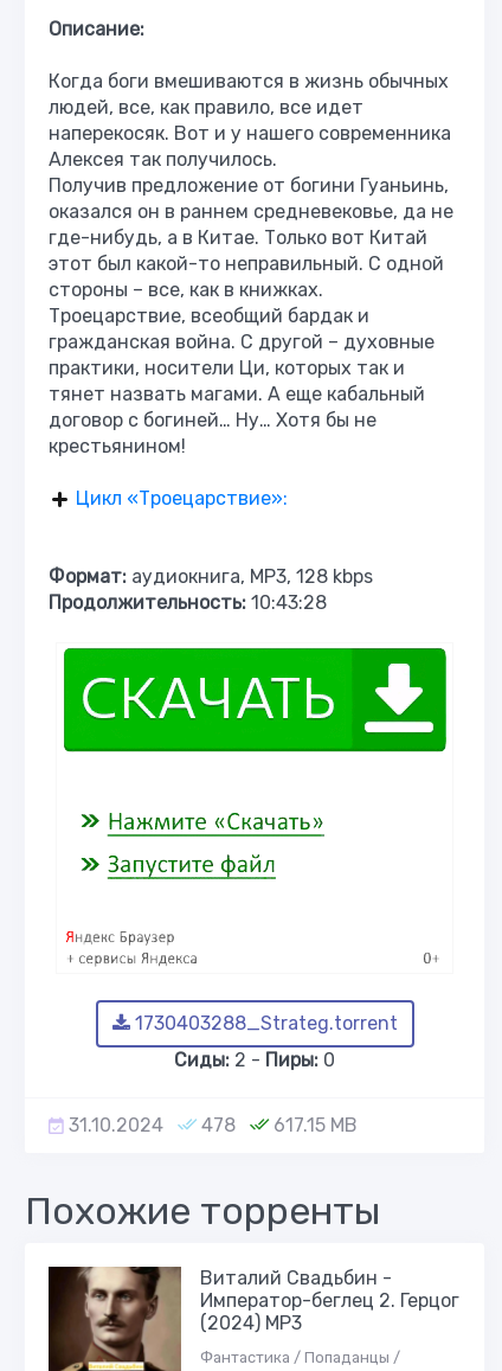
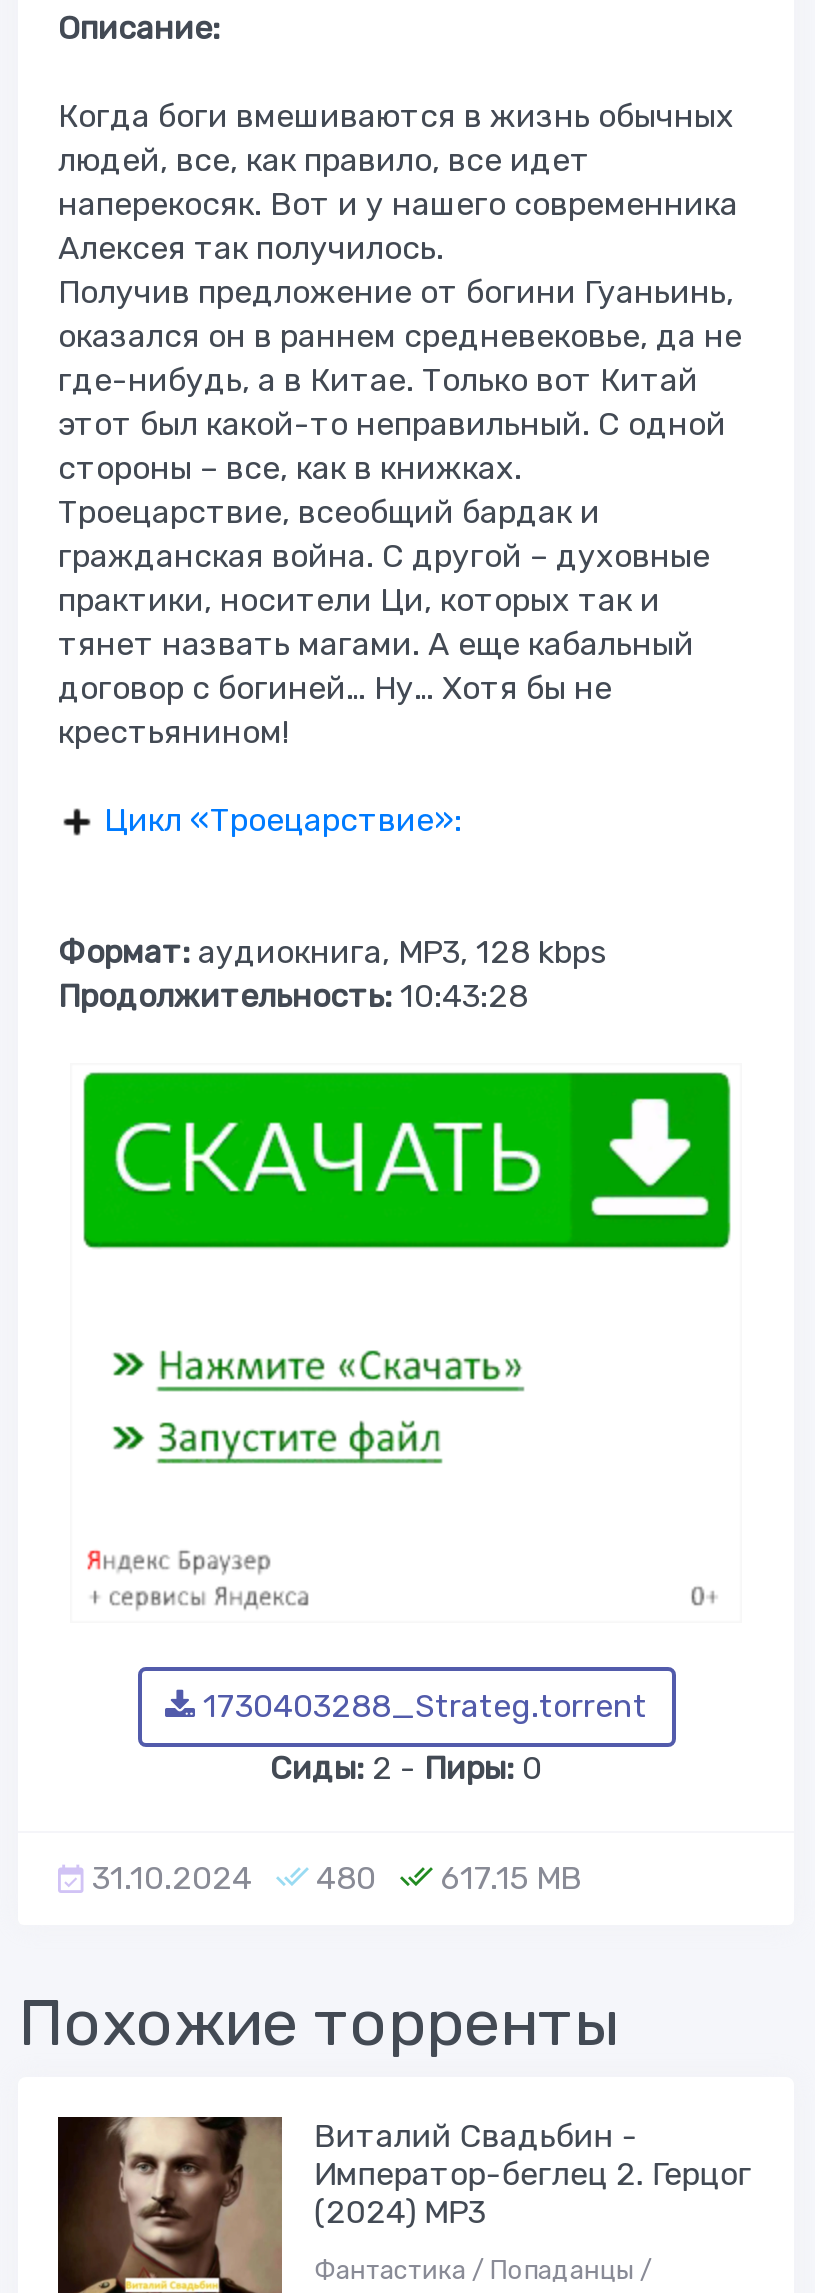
[64,1114,358,1136] 31.10.2024 478 617.15 MB -> [84,1859,582,1897] 31.10.2024 480 617.15 MB

